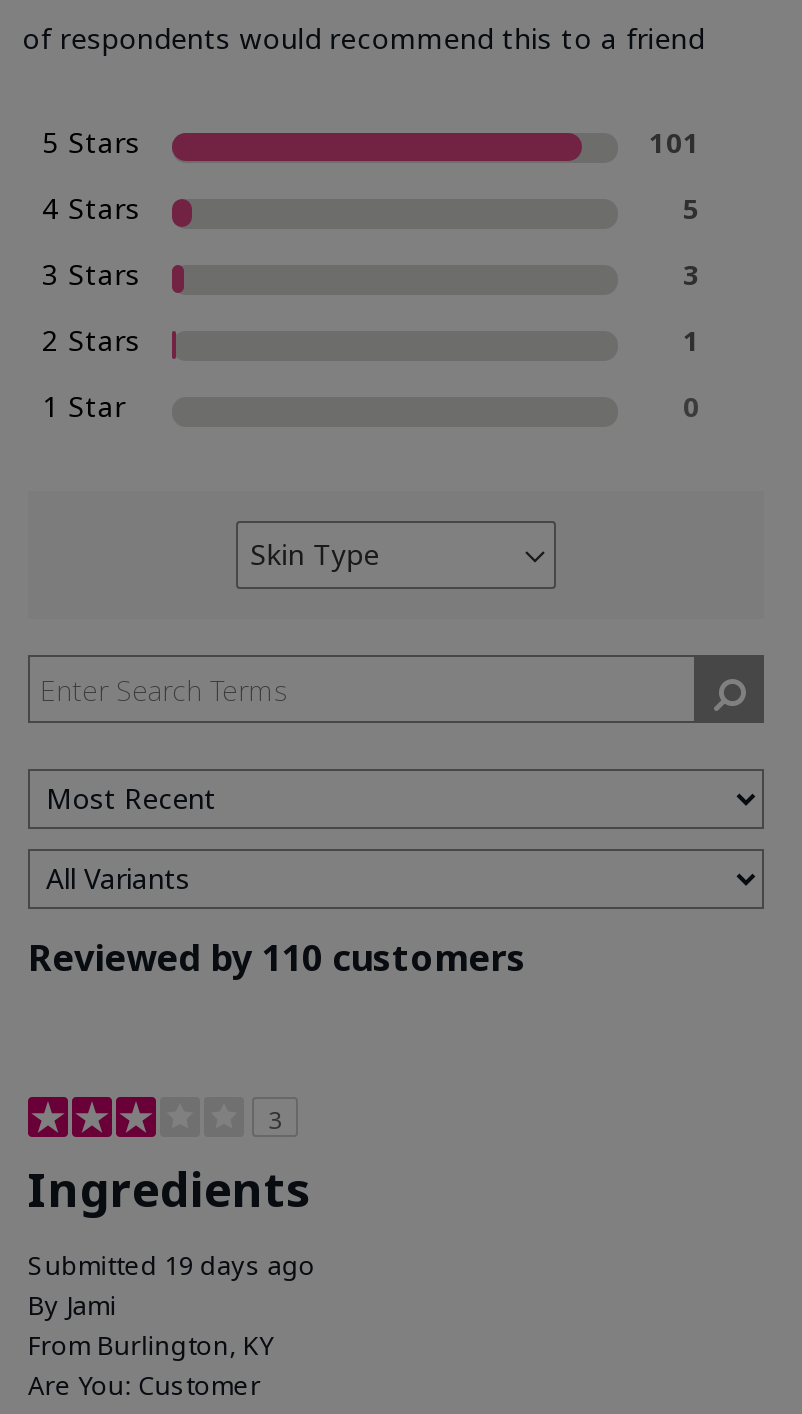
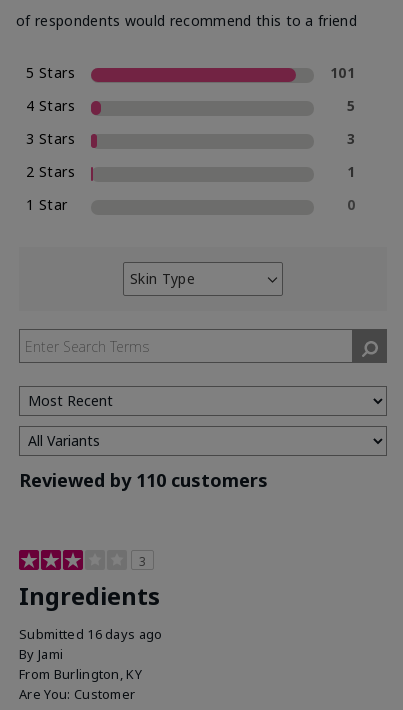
[28,1247,315,1283] Submitted 19 days ago -> [19,625,163,643] Submitted 16 days ago

